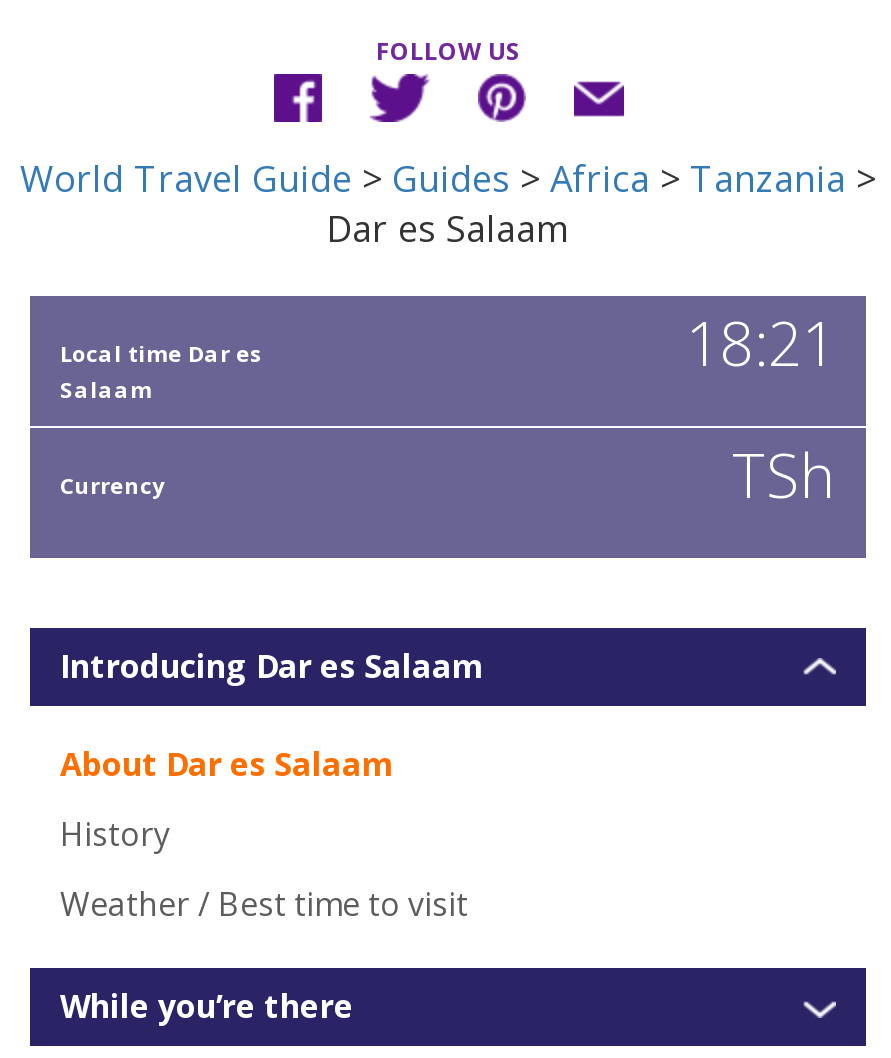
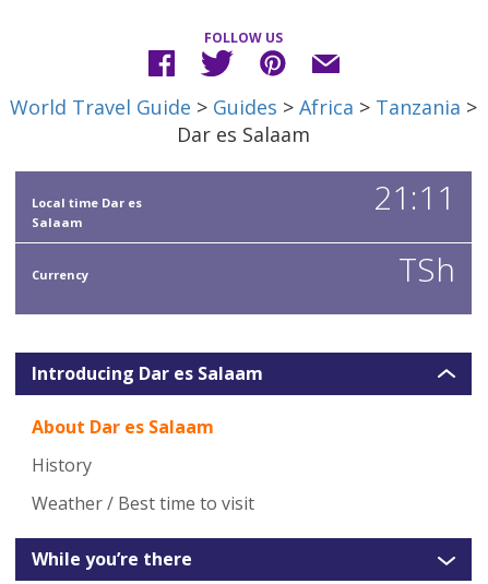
[686,302,836,384] 18:21 -> [373,175,455,219] 21:11

